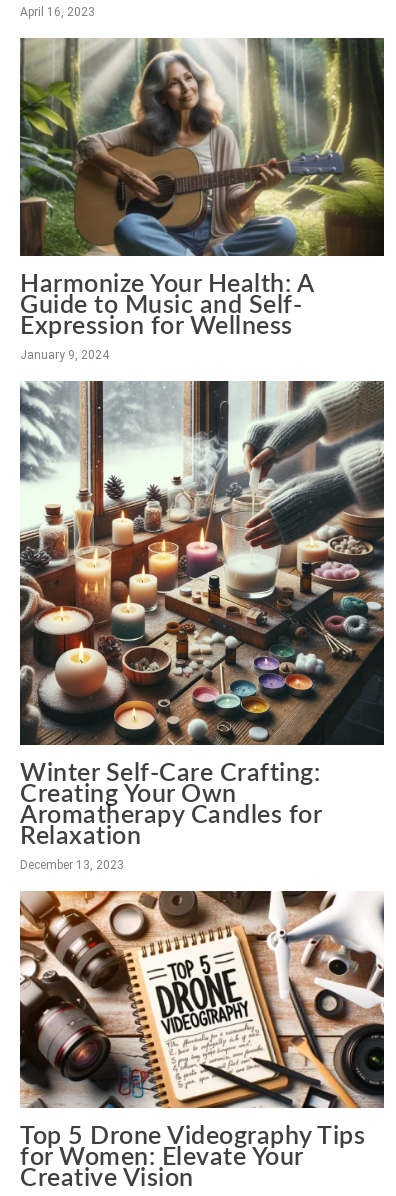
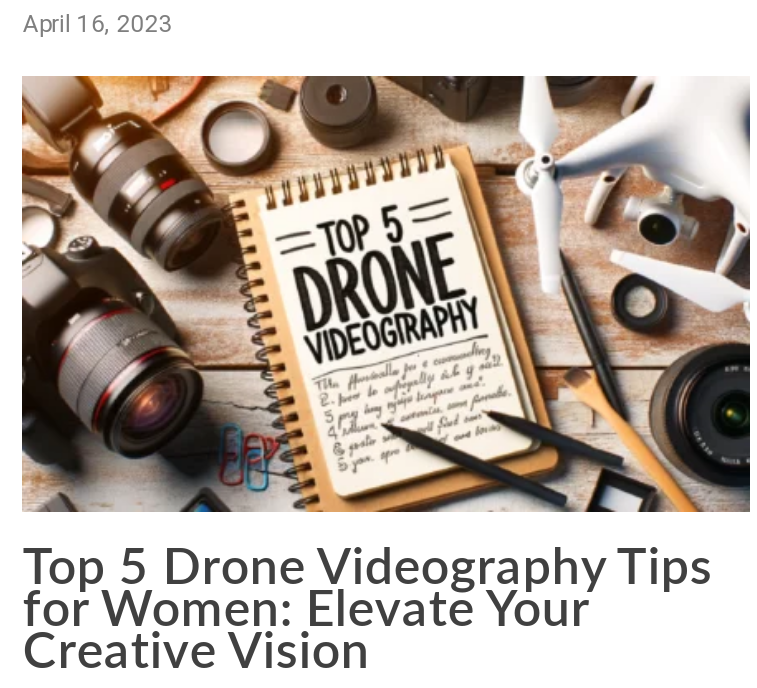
[19,37,385,362] [image] | Harmonize Your Health: A | Guide to Music and Self- | Expression for Wellness | January 9, 2024 -> none
[19,380,385,871] [image] | Winter Self-Care Crafting: | Creating Your Own | Aromatherapy Candles for | Relaxation | December 13, 2023 -> none

